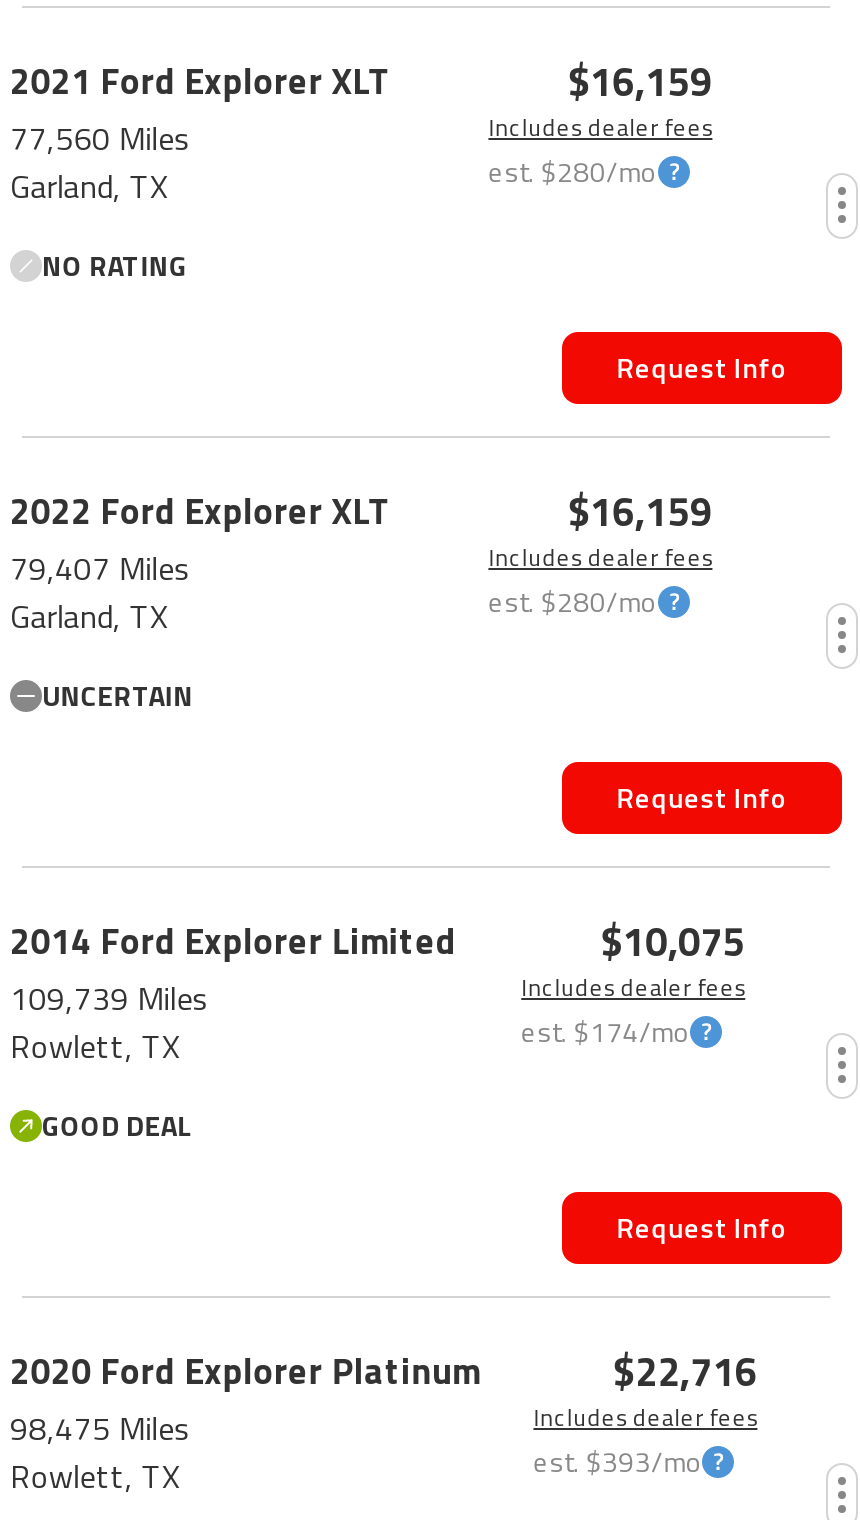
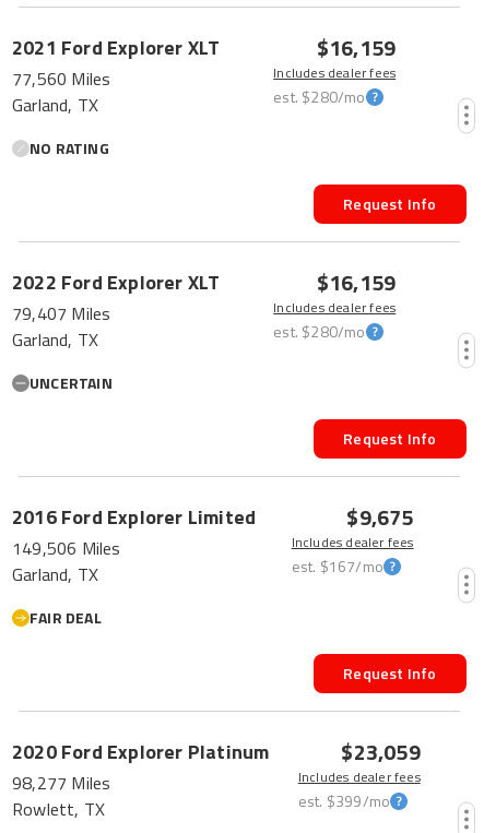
[10,914,456,968] 2014 Ford Explorer Limited -> [12,502,256,532] 2016 Ford Explorer Limited
[600,910,745,972] $10,075 -> [347,500,414,534] $9,675
[10,974,209,1022] 109,739 Miles -> [12,535,121,561] 149,506 Miles
[521,1009,690,1051] est. $174/mo -> [291,554,383,577] est. $167/mo
[10,1022,180,1070] Rowlett, TX -> [12,561,99,587] Garland, TX
[42,1104,192,1146] GOOD DEAL -> [29,606,101,629] FAIR DEAL
[613,1340,757,1402] $22,716 -> [341,735,420,769] $23,059
[10,1404,191,1452] 98,475 Miles -> [12,770,111,796] 98,277 Miles
[534,1439,702,1481] est. $393/mo -> [298,789,390,812] est. $399/mo

